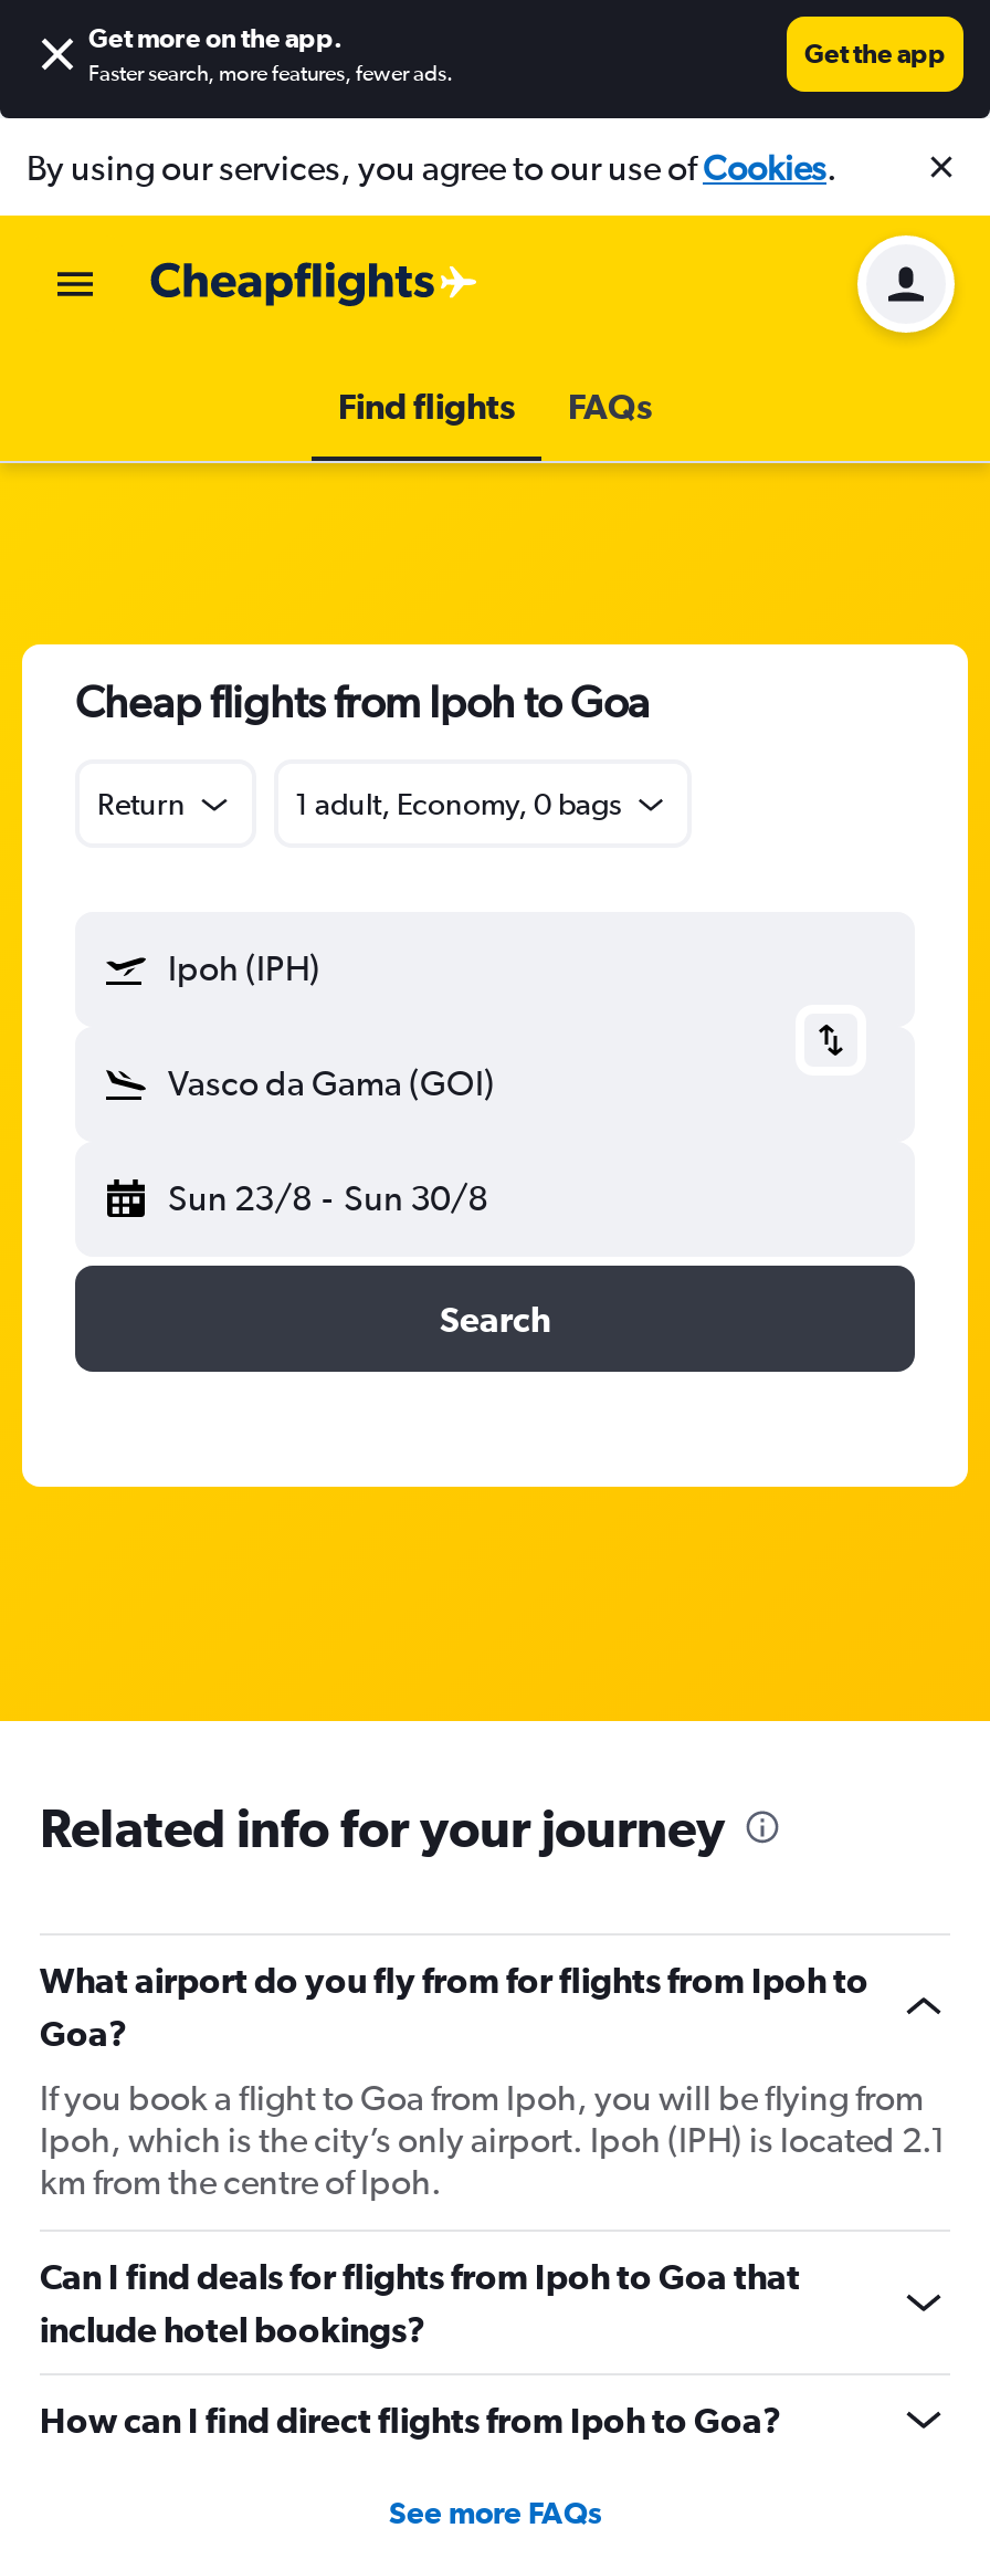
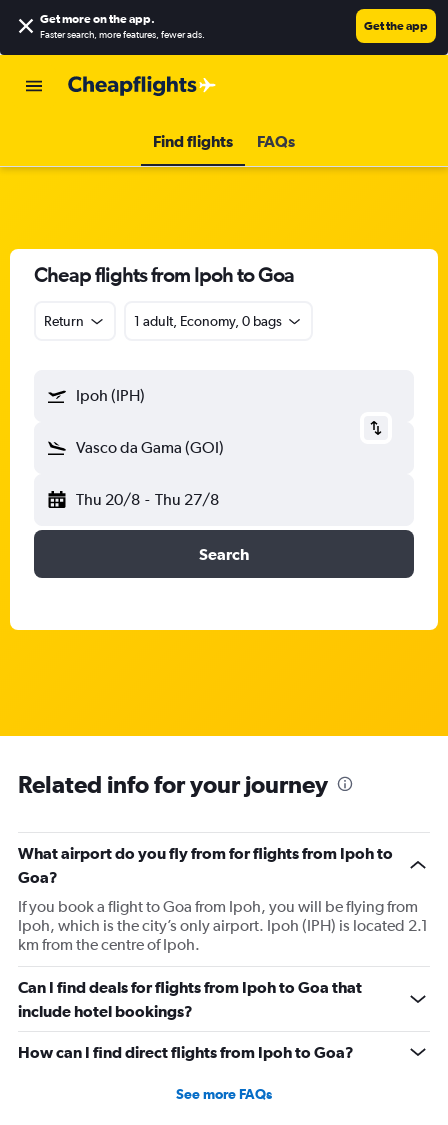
[27,146,838,188] By using our services, you agree to our use ofCookies. -> none
[855,233,957,335] [image] -> none
[168,1177,487,1219] Sun 23/8 - Sun 30/8 -> [76,490,219,509] Thu 20/8 - Thu 27/8

